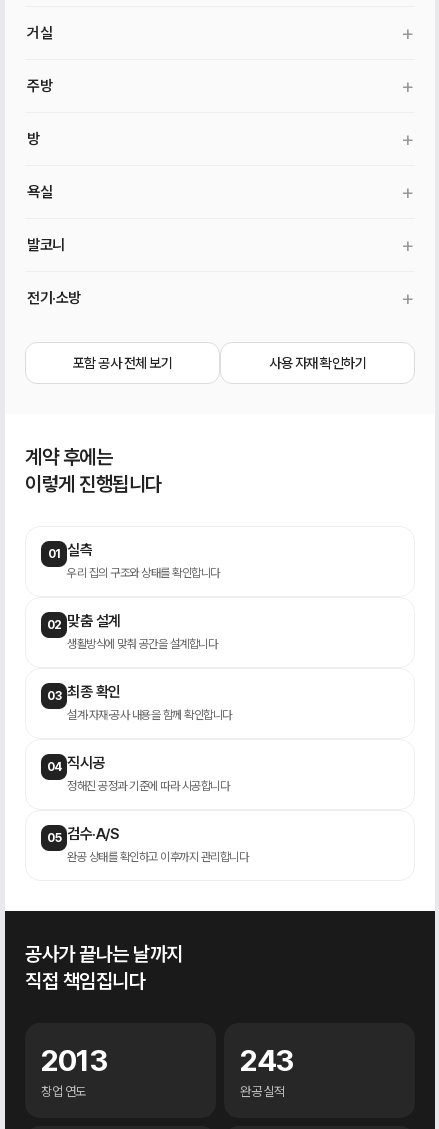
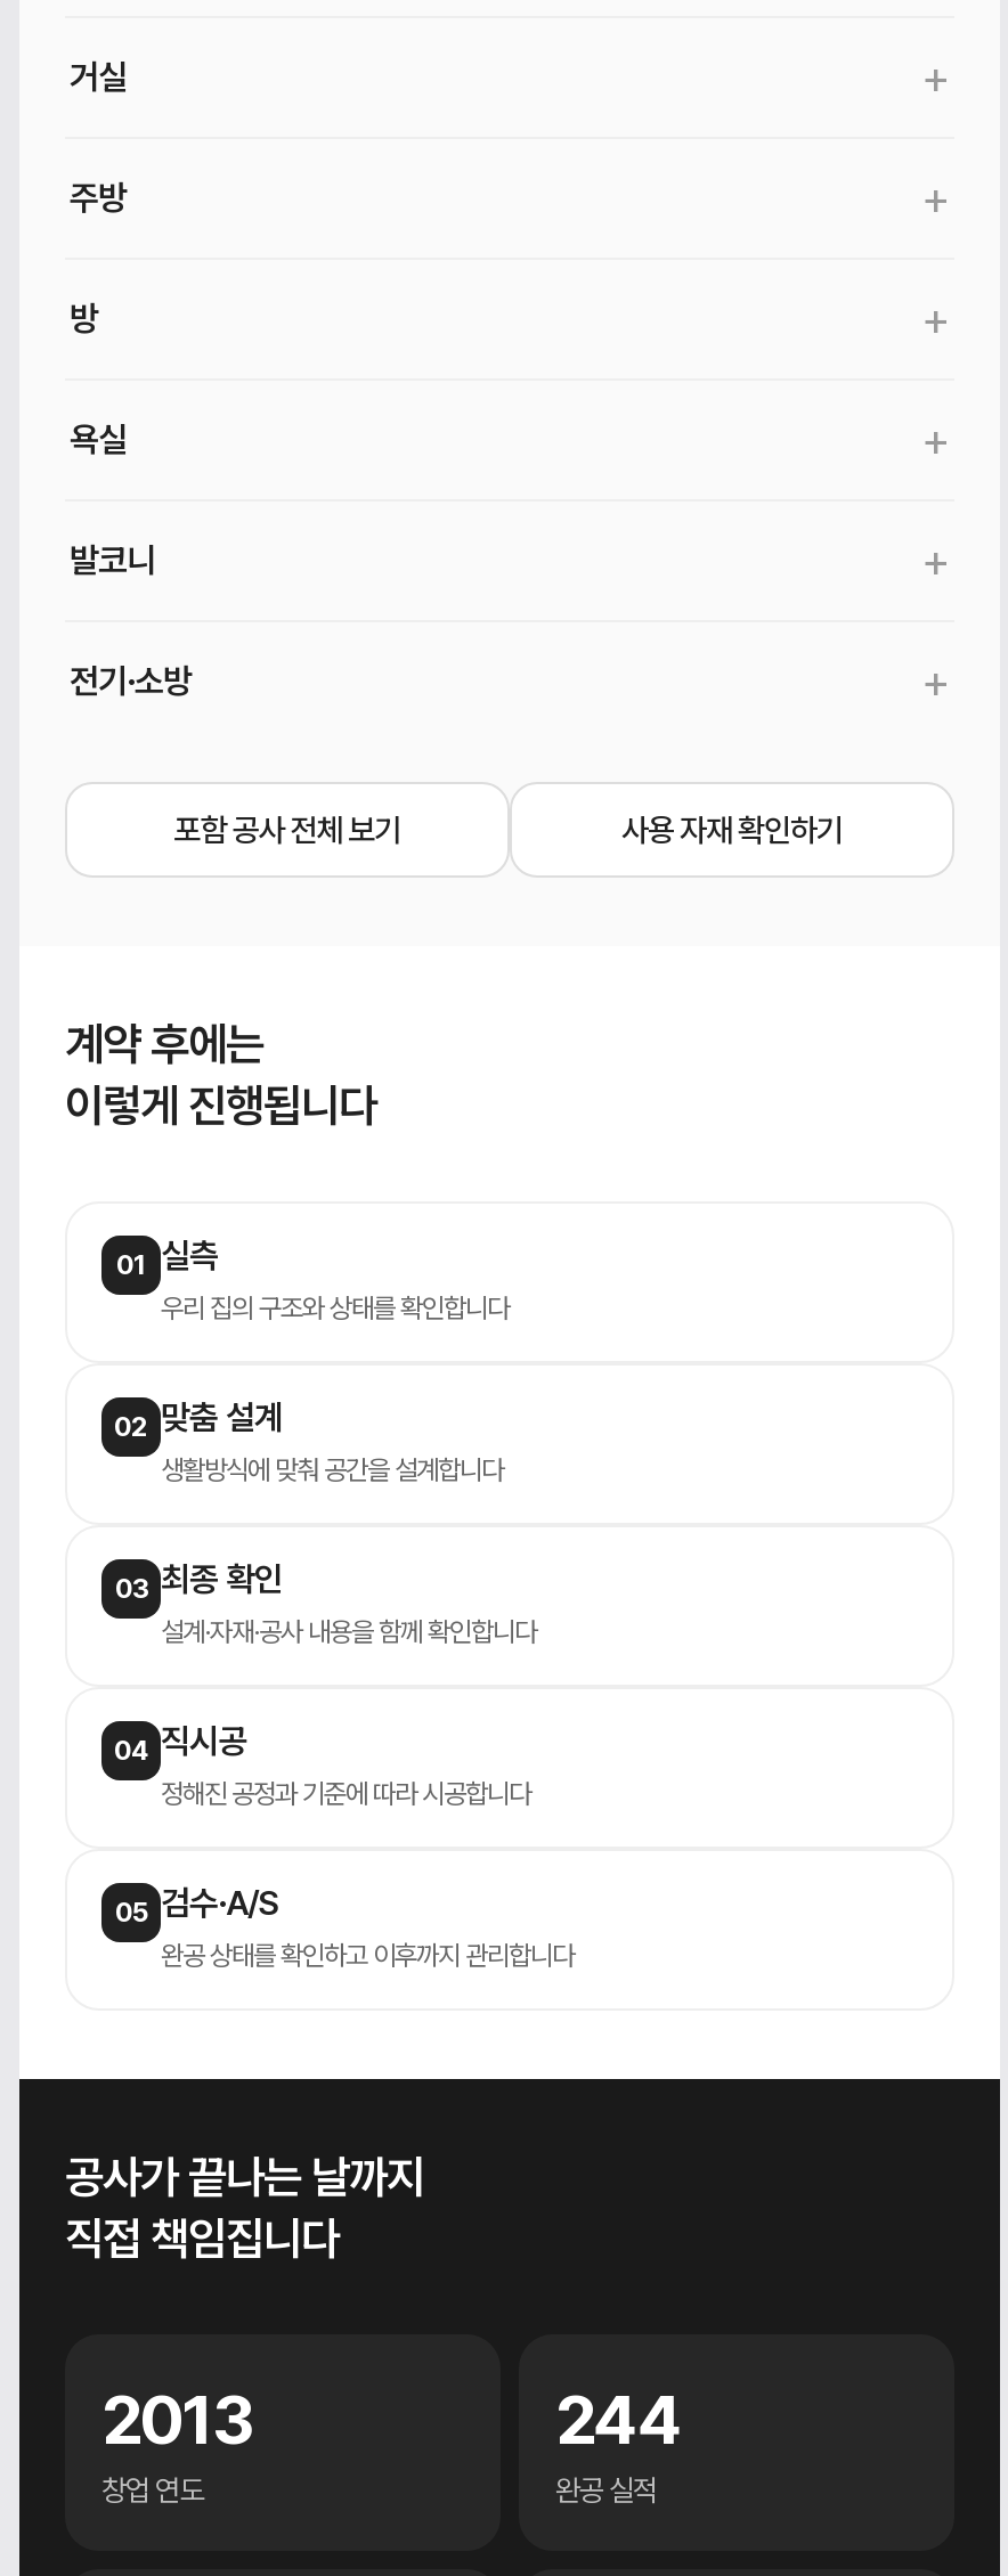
[240,1042,293,1078] 243 -> [555,2378,682,2460] 244

